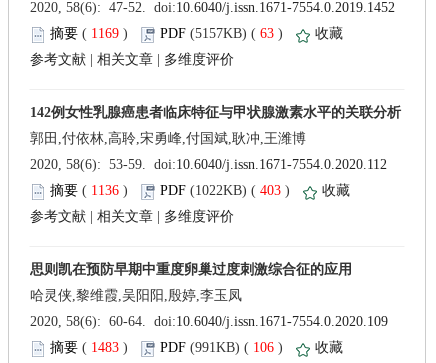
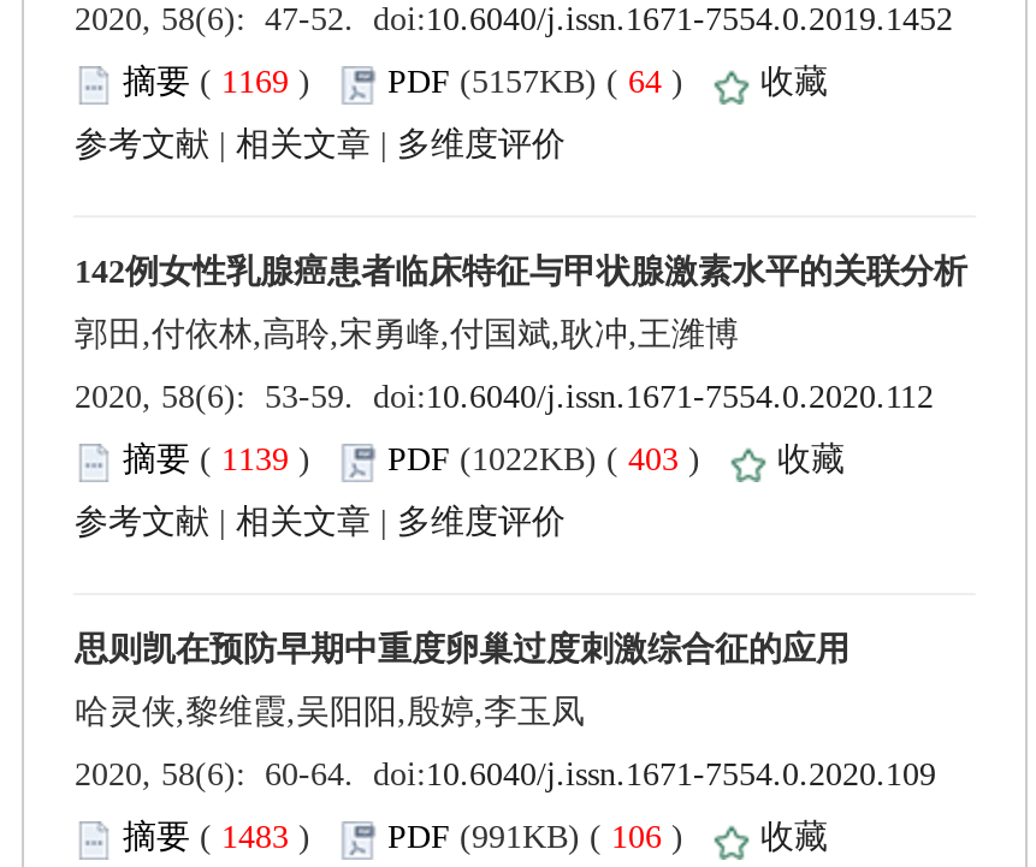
[256,26,295,41] 63) -> [618,64,712,100] 64)

